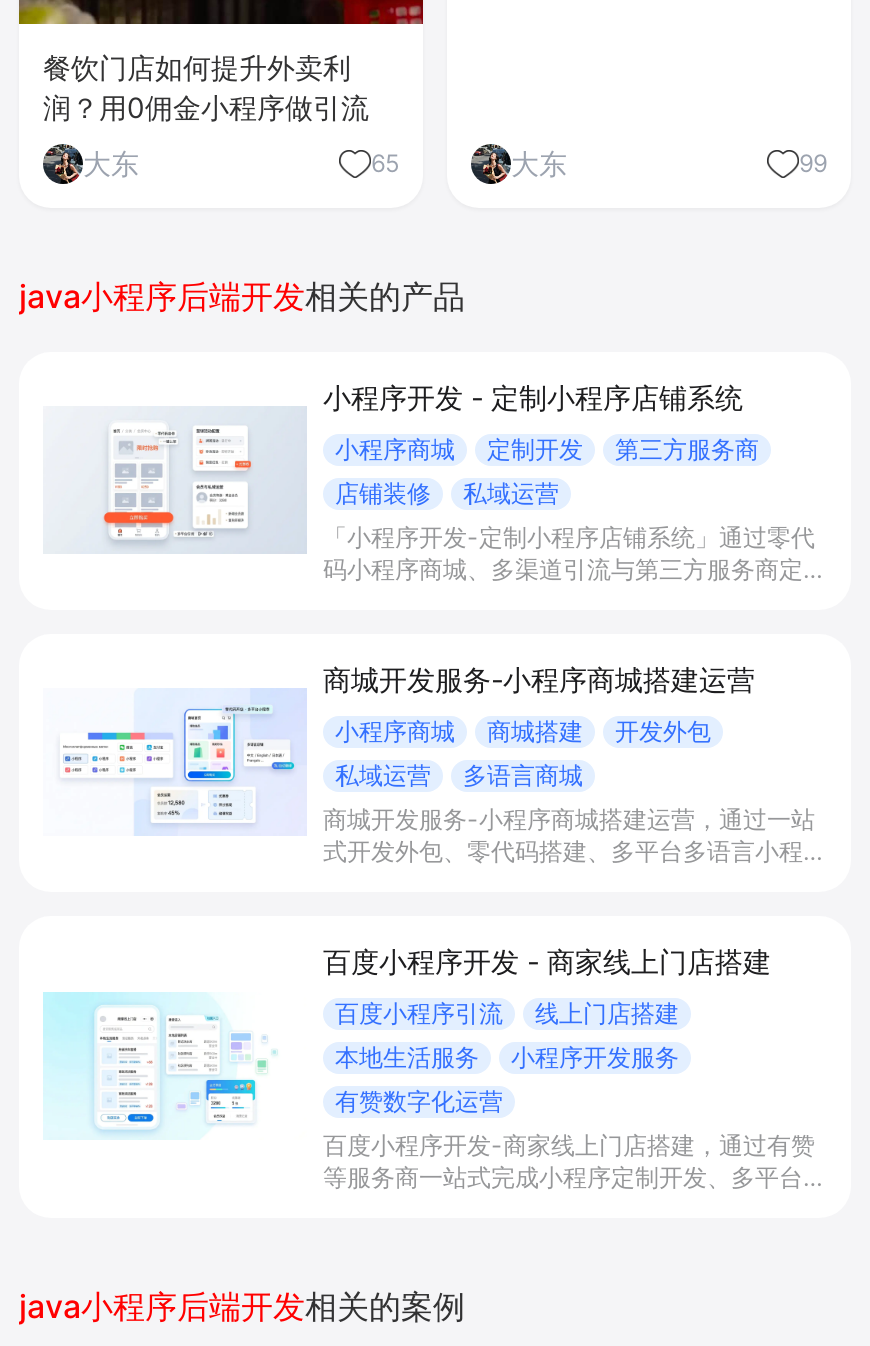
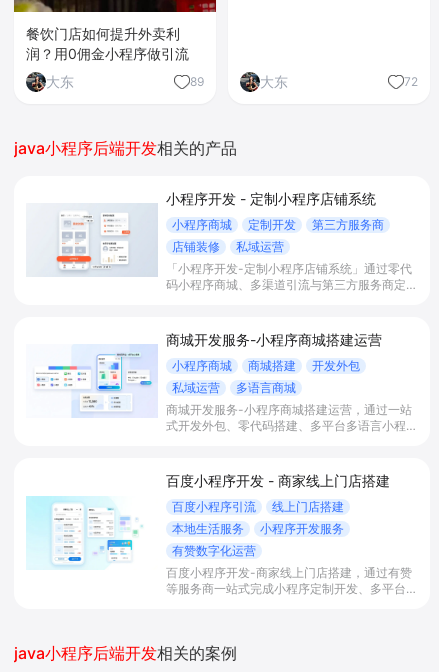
[371,148,399,178] 65 -> [190,74,204,89] 89
[799,148,827,178] 99 -> [404,74,418,89] 72

